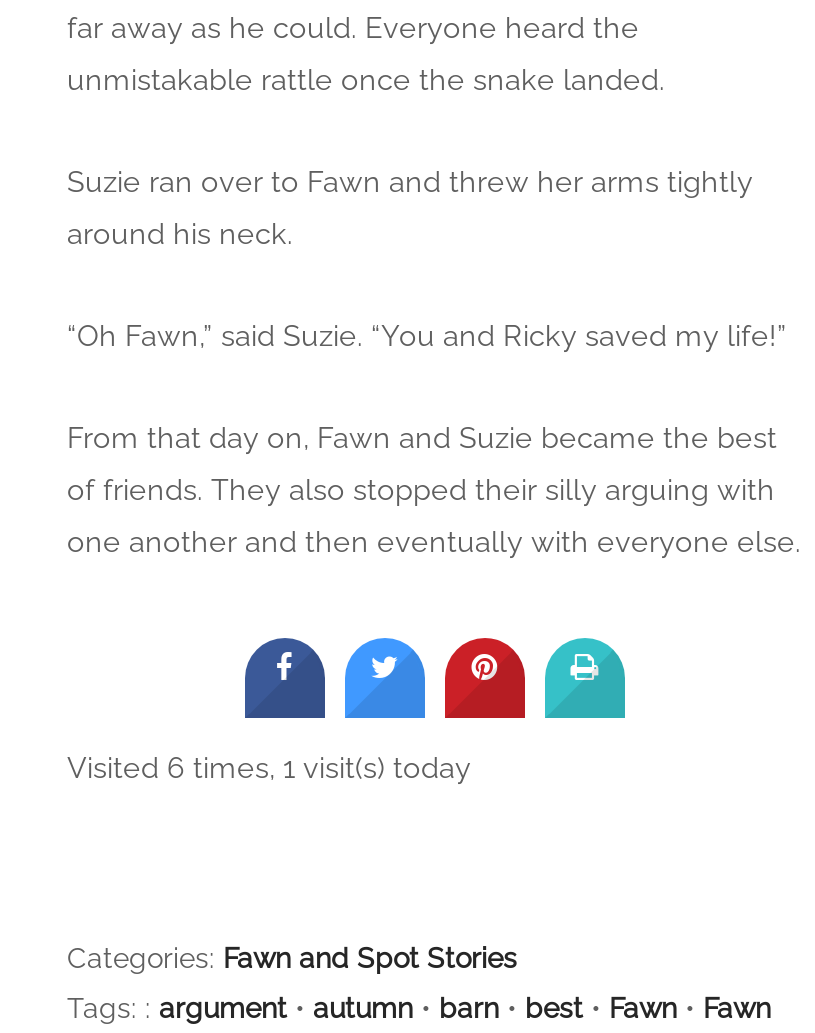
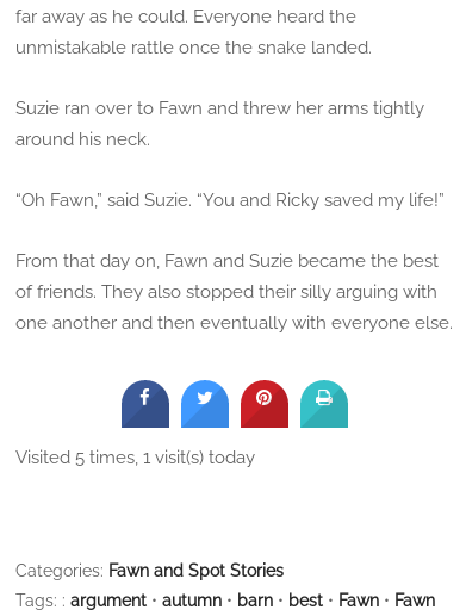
[67,750,471,784] Visited 6 times, 1 visit(s) today -> [15,447,255,467] Visited 5 times, 1 visit(s) today

